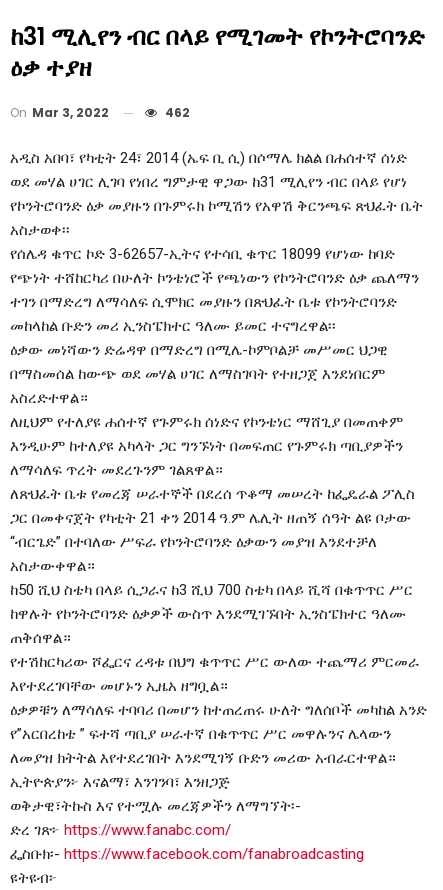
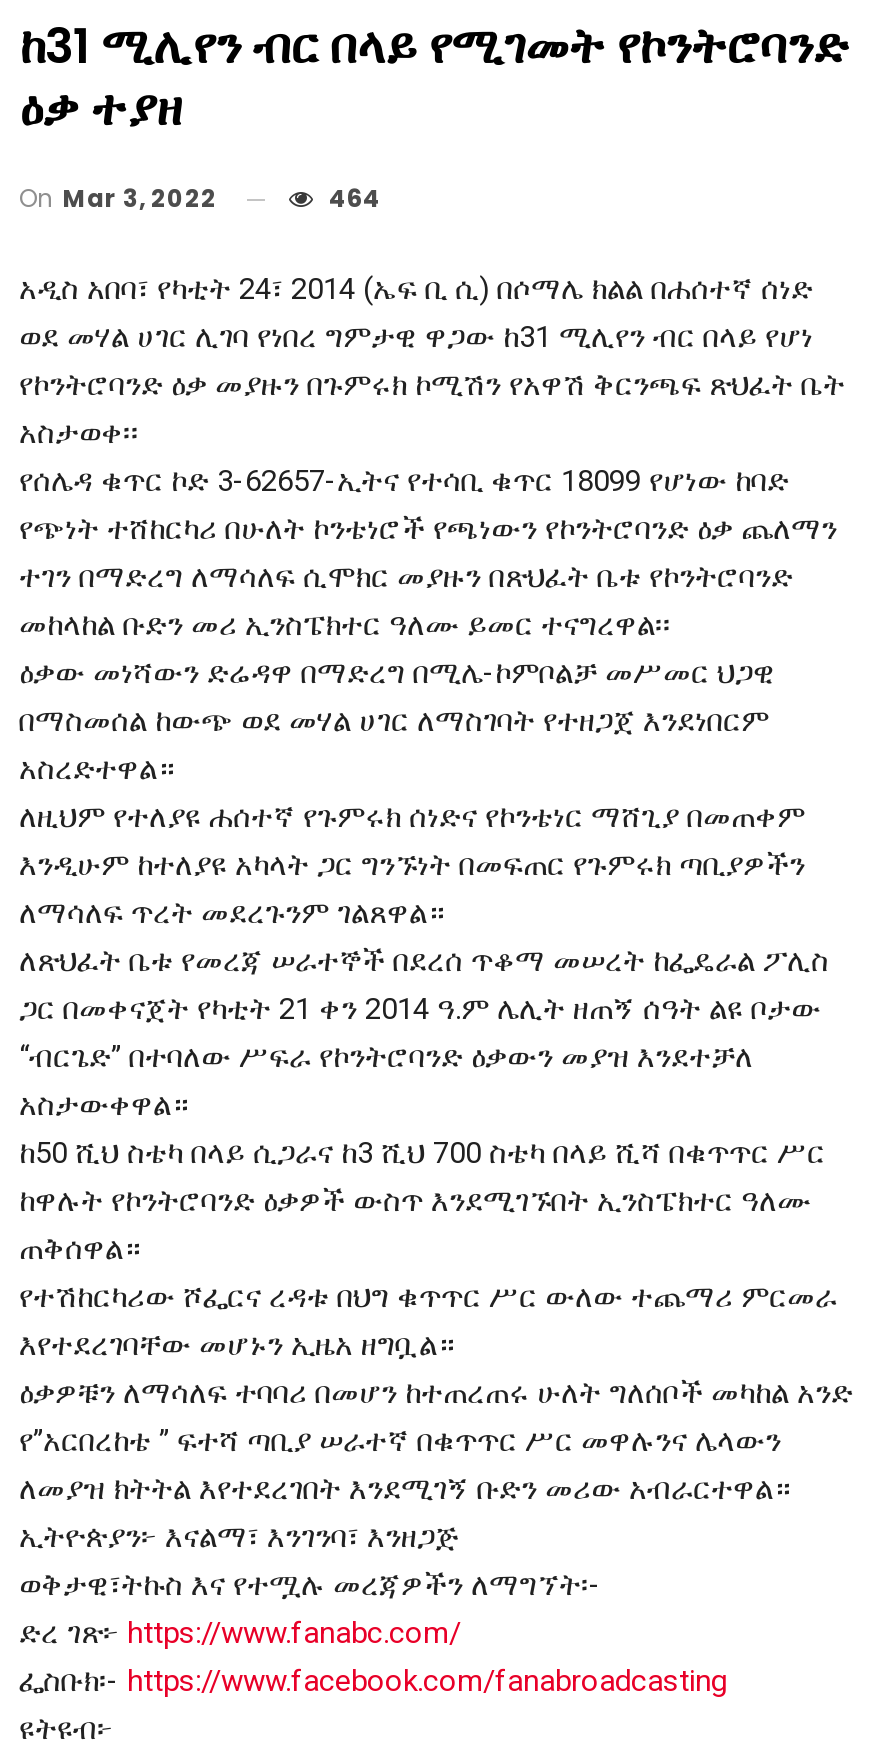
[165,104,190,121] 462 -> [329,180,381,214] 464

